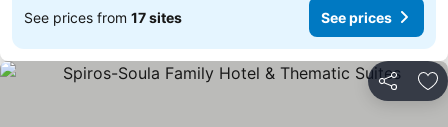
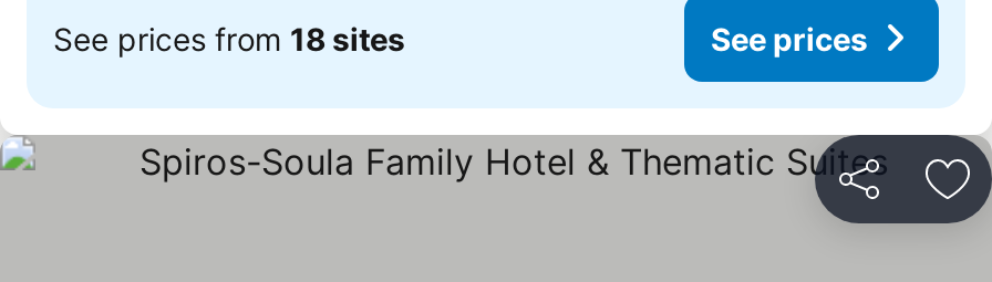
[24,8,182,25] See prices from 17 sites -> [53,19,405,56] See prices from 18 sites

